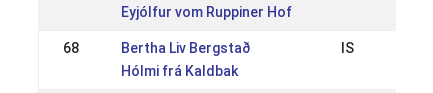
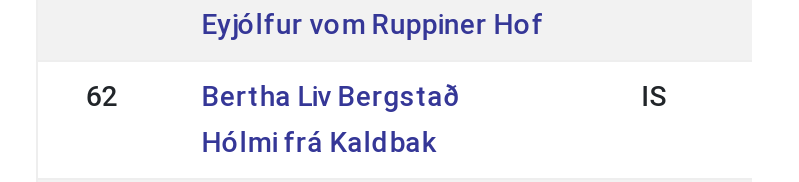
[63,40,79,56] 68 -> [86,80,118,112] 62

